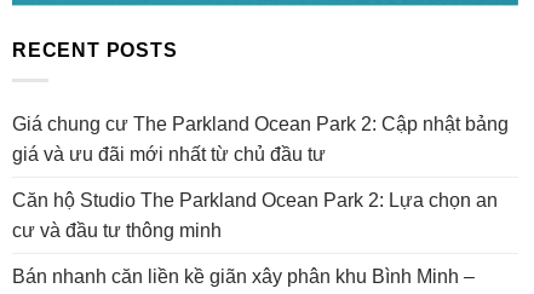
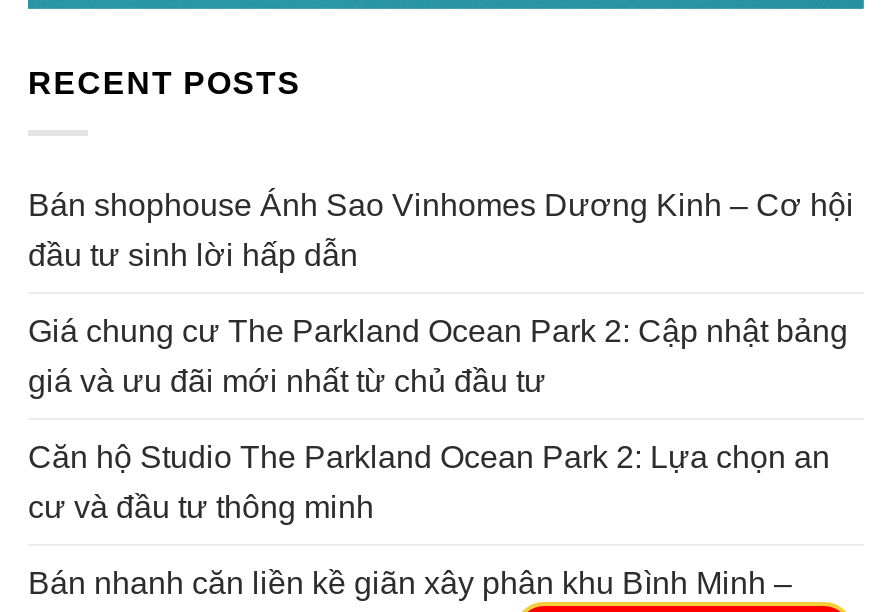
none -> [28,187,854,271] Bán shophouse Ánh Sao Vinhomes Dương Kinh – Cơ hội | đầu tư sinh lời hấp dẫn

